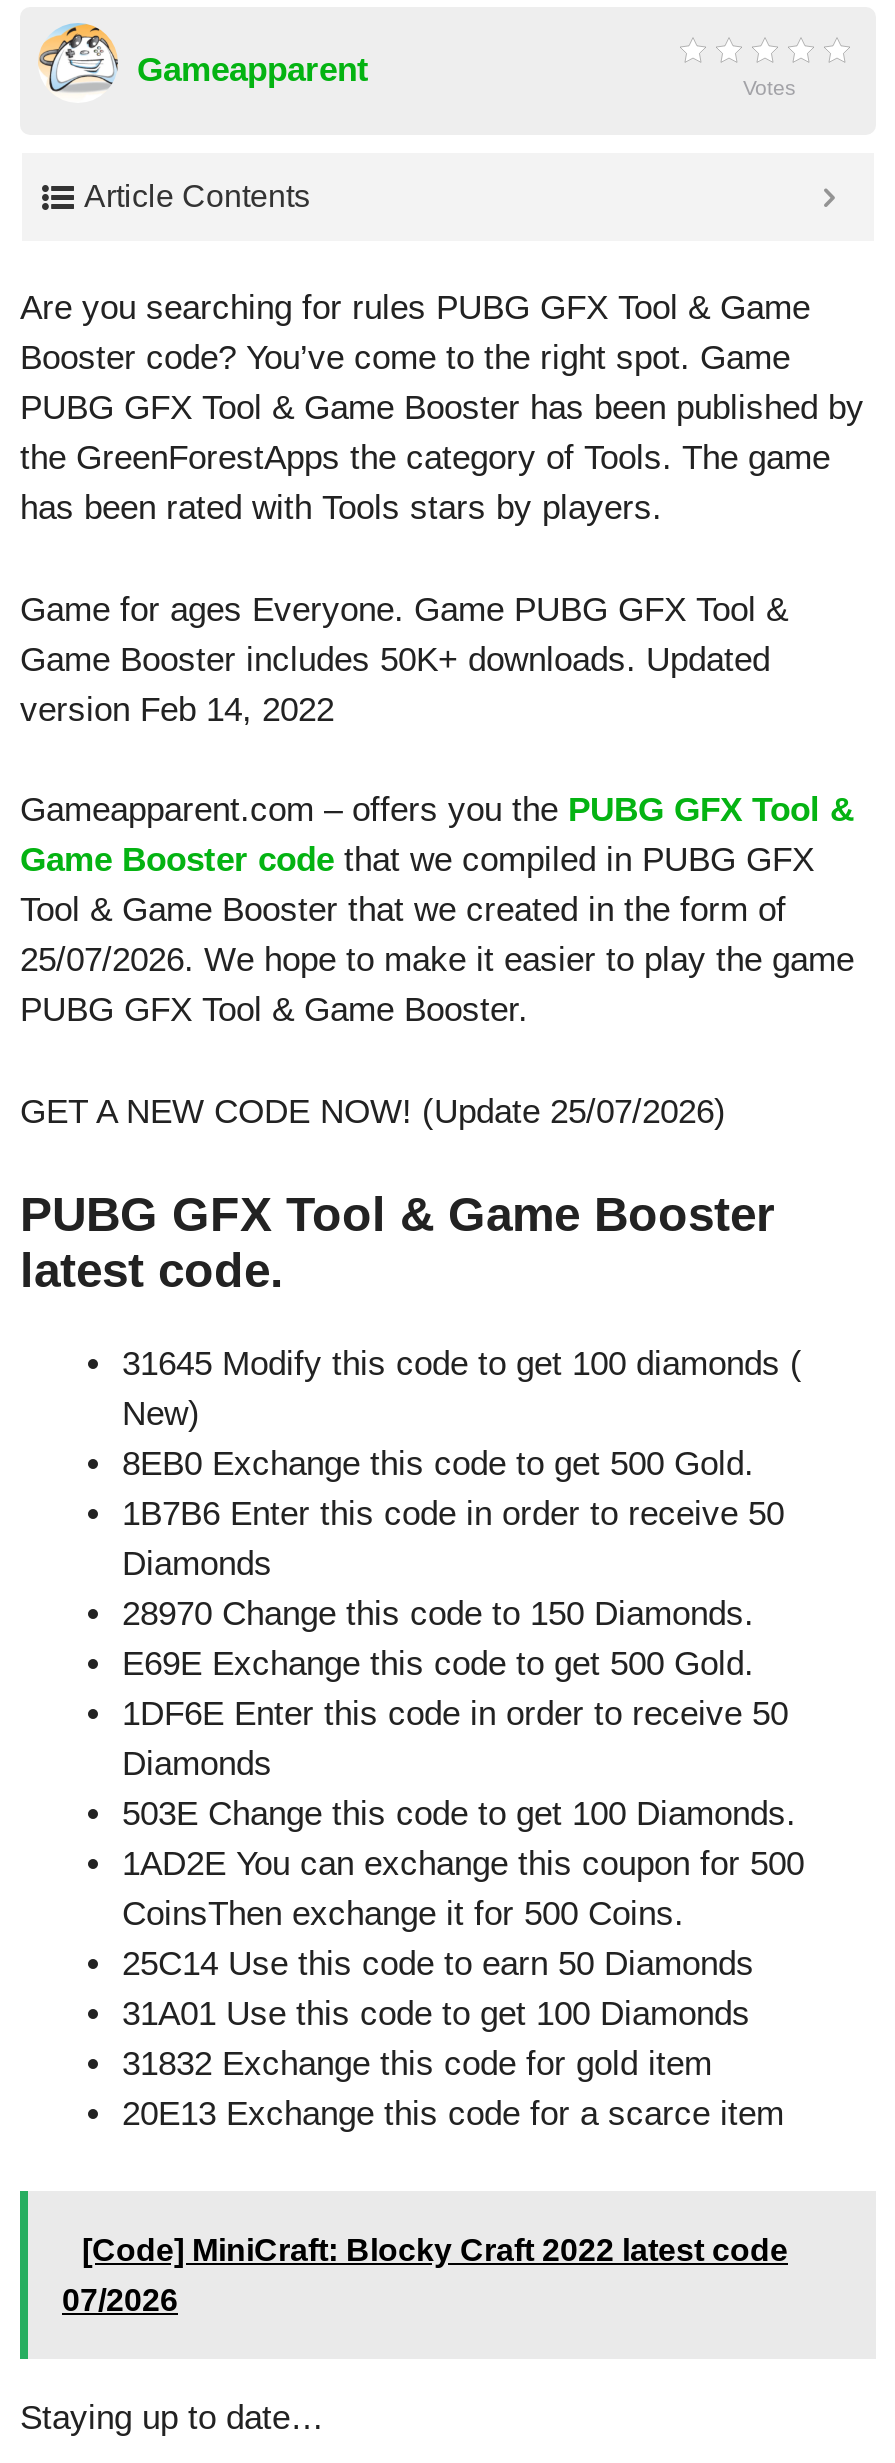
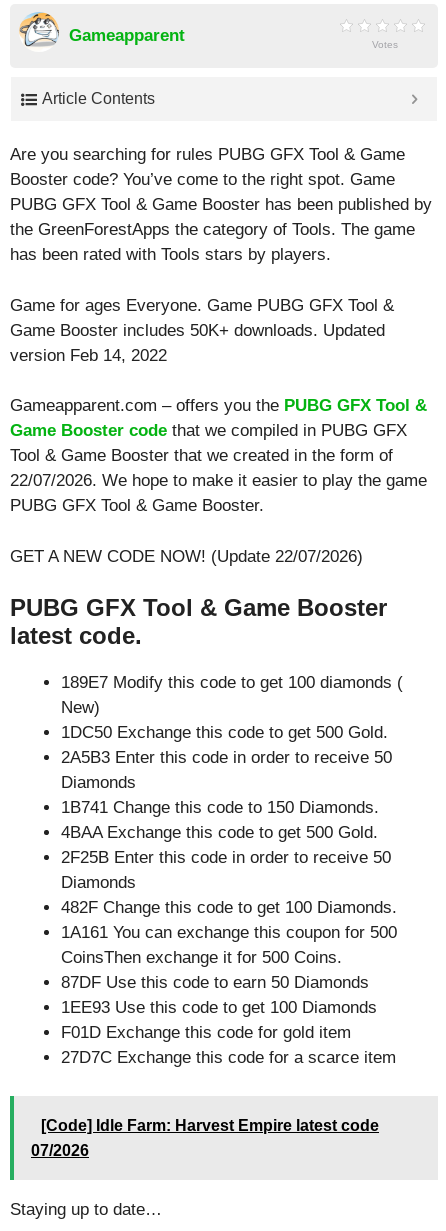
[20,941,854,979] 25/07/2026. We hope to make it easier to play the game -> [10,471,427,490] 22/07/2026. We hope to make it easier to play the game
[20,1092,726,1130] GET A NEW CODE NOW! (Update 25/07/2026) -> [10,546,363,565] GET A NEW CODE NOW! (Update 22/07/2026)
[122,1345,802,1383] 31645 Modify this code to get 100 diamonds ( -> [61,673,403,692] 189E7 Modify this code to get 100 diamonds (
[122,1445,754,1483] 8EB0 Exchange this code to get 500 Gold. -> [61,723,388,742] 1DC50 Exchange this code to get 500 Gold.
[122,1495,784,1533] 1B7B6 Enter this code in order to receive 50 -> [61,748,392,767] 2A5B3 Enter this code in order to receive 50
[122,1595,754,1633] 28970 Change this code to 150 Diamonds. -> [61,798,379,817] 1B741 Change this code to 150 Diamonds.
[122,1645,754,1683] E69E Exchange this code to get 500 Gold. -> [61,823,378,842] 4BAA Exchange this code to get 500 Gold.
[122,1695,788,1733] 1DF6E Enter this code in order to receive 50 -> [61,848,391,867] 2F25B Enter this code in order to receive 50
[122,1795,796,1833] 503E Change this code to get 100 Diamonds. -> [61,898,397,917] 482F Change this code to get 100 Diamonds.
[122,1845,804,1883] 1AD2E You can exchange this coupon for 500 -> [61,923,397,942] 1A161 You can exchange this coupon for 500
[122,1945,754,1983] 25C14 Use this code to earn 50 Diamonds -> [61,973,369,992] 87DF Use this code to earn 50 Diamonds
[122,1995,750,2033] 31A01 Use this code to get 100 Diamonds -> [61,998,377,1017] 1EE93 Use this code to get 100 Diamonds
[122,2045,712,2083] 31832 Exchange this code for gold item -> [61,1023,351,1042] F01D Exchange this code for gold item
[122,2095,784,2133] 20E13 Exchange this code for a scarce item -> [61,1048,396,1067] 27D7C Exchange this code for a scarce item
[82,2232,788,2266] [Code] MiniCraft: Blocky Craft 2022 latest code -> [41,1116,379,1133] [Code] Idle Farm: Harvest Empire latest code

